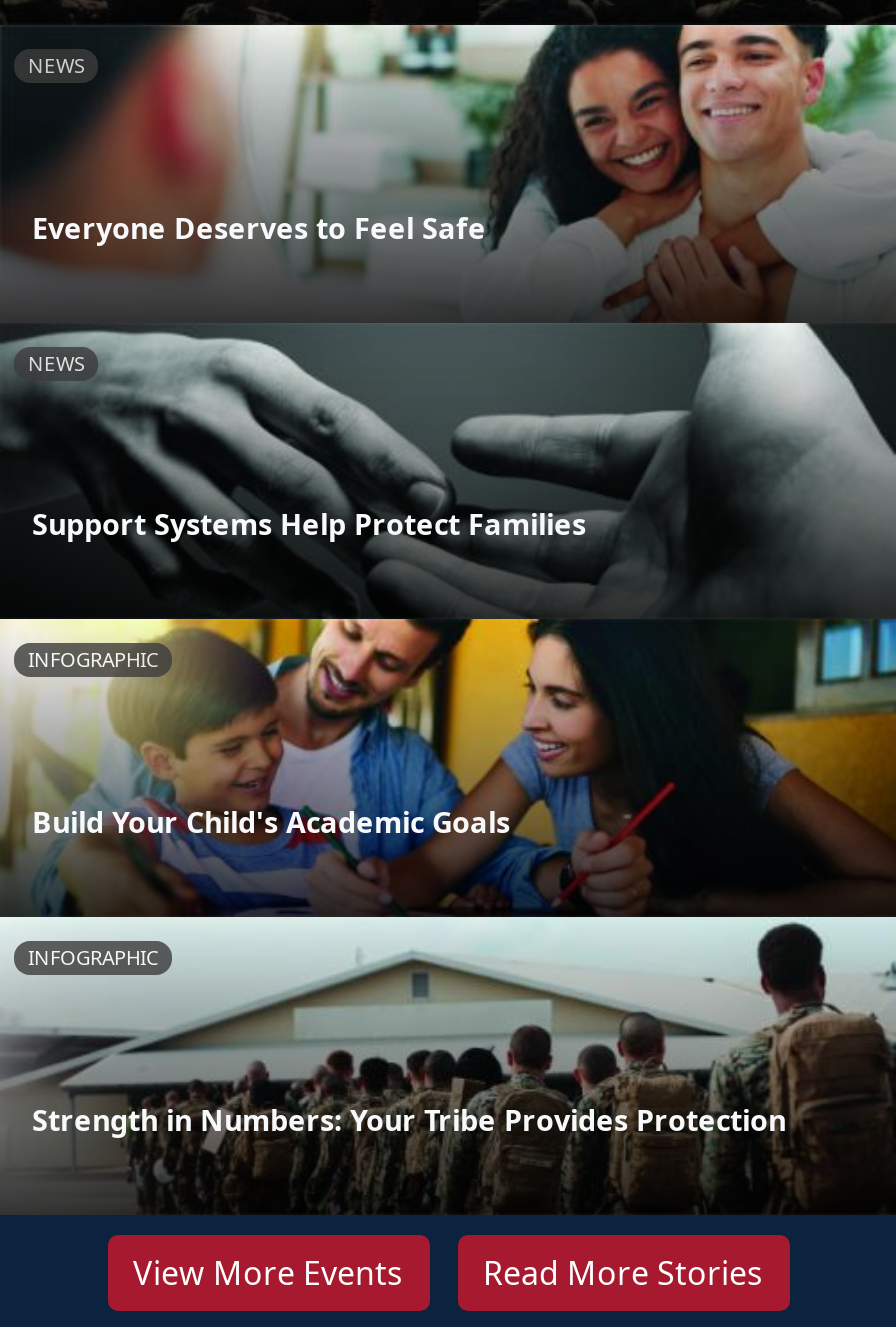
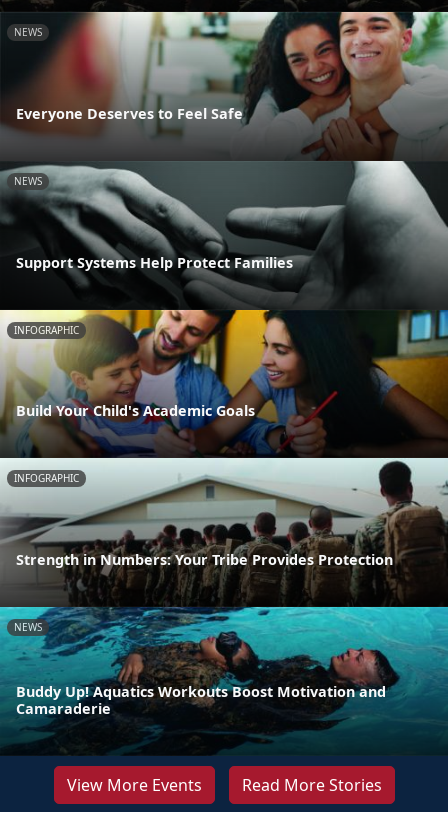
none -> [3,606,445,755] [image] | NEWS
none -> [16,682,386,718] Buddy Up! Aquatics Workouts Boost Motivation and | Camaraderie

